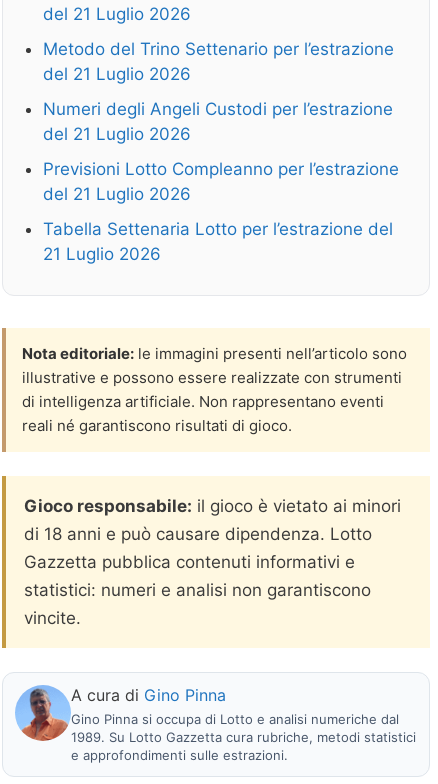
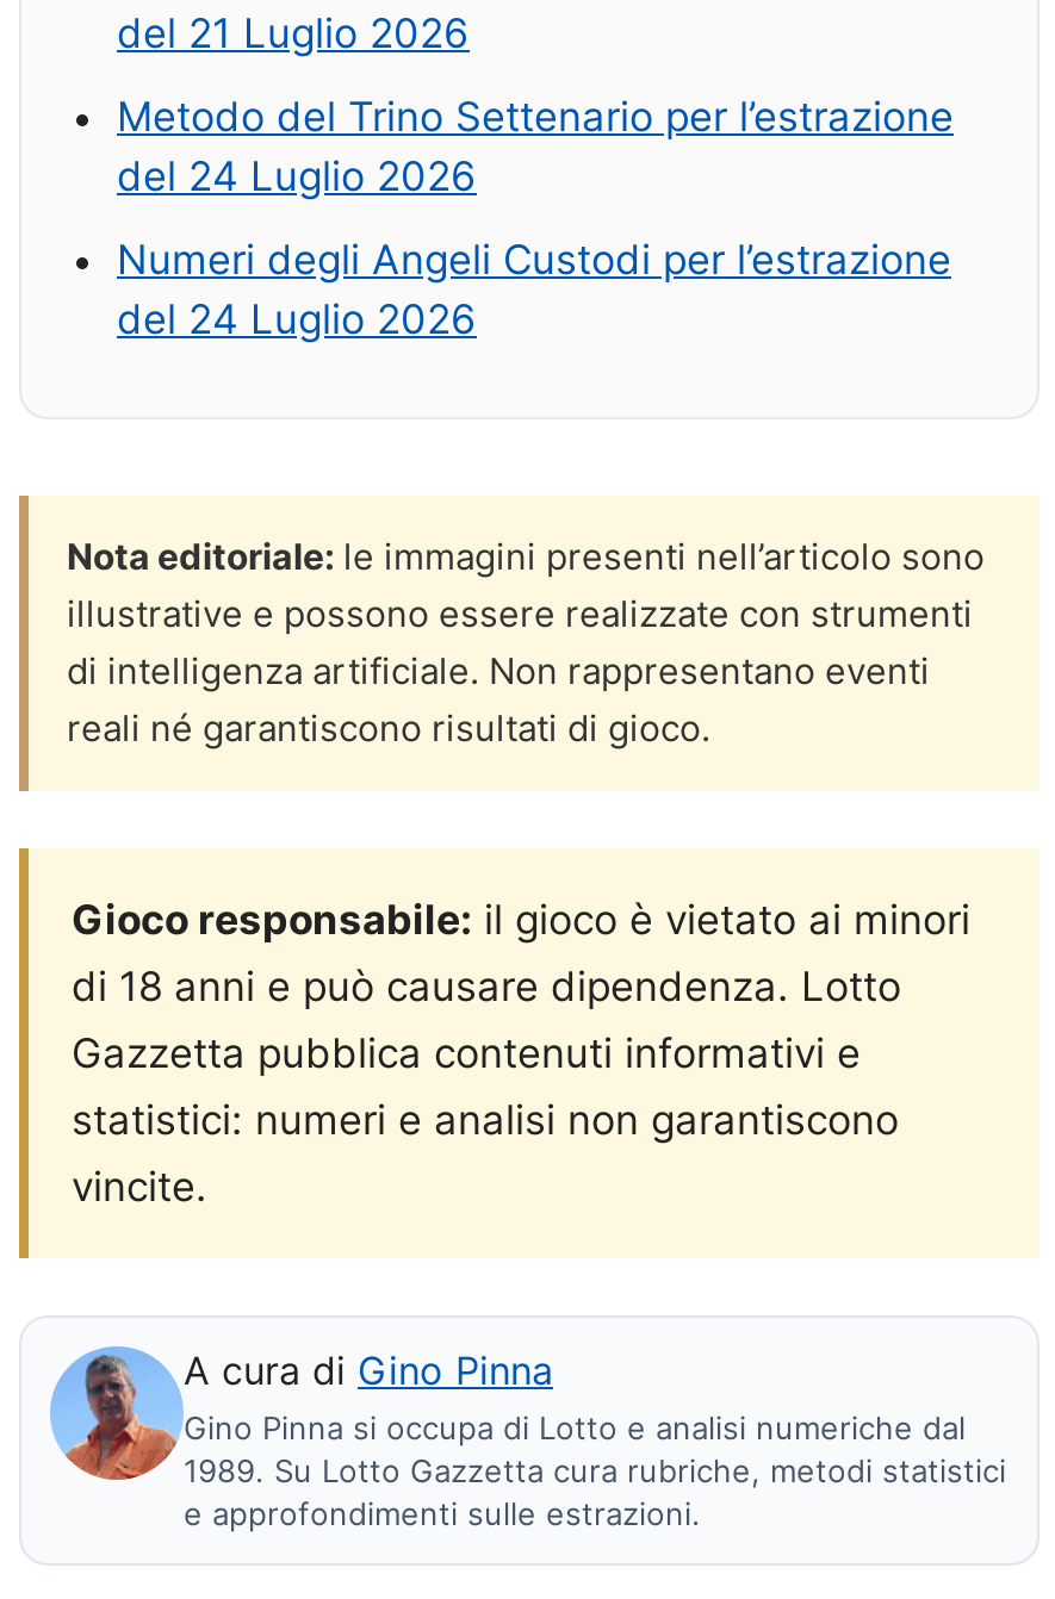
[43,64,191,84] del 21 Luglio 2026 -> [117,153,477,201] del 24 Luglio 2026
[43,124,399,264] del 21 Luglio 2026 | Previsioni Lotto Compleanno per l’estrazione | del 21 Luglio 2026 | Tabella Settenaria Lotto per l’estrazione del | 21 Luglio 2026 -> [117,296,477,344] del 24 Luglio 2026

